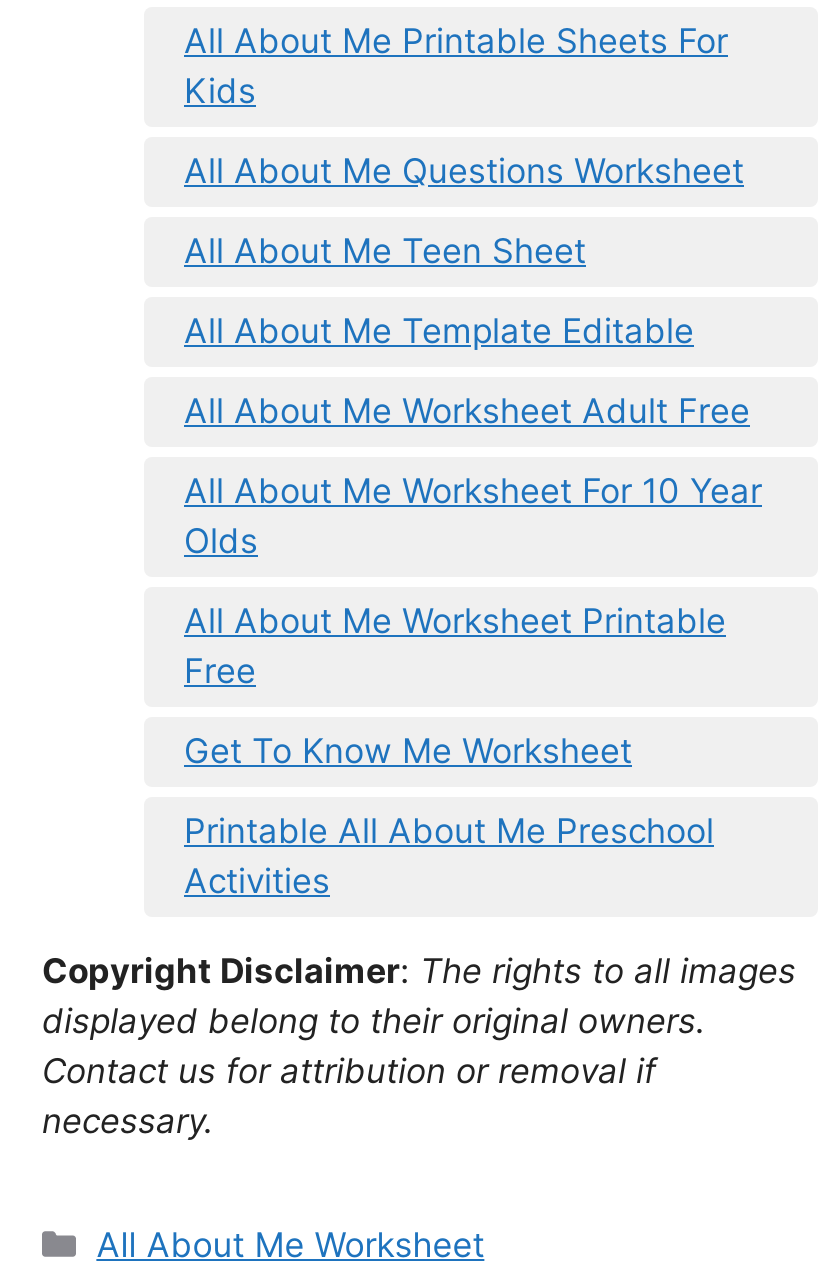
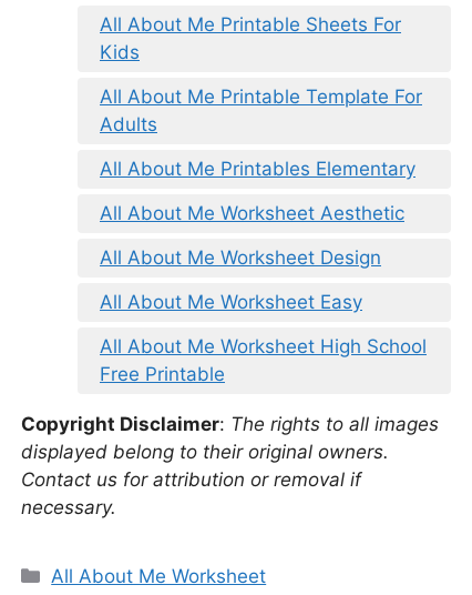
[184,150,762,900] All About Me Questions Worksheet | All About Me Teen Sheet | All About Me Template Editable | All About Me Worksheet Adult Free | All About Me Worksheet For 10 Year | Olds | All About Me Worksheet Printable | Free | Get To Know Me Worksheet | Printable All About Me Preschool | Activities -> [100,85,427,385] All About Me Printable Template For | Adults | All About Me Printables Elementary | All About Me Worksheet Aesthetic | All About Me Worksheet Design | All About Me Worksheet Easy | All About Me Worksheet High School | Free Printable

